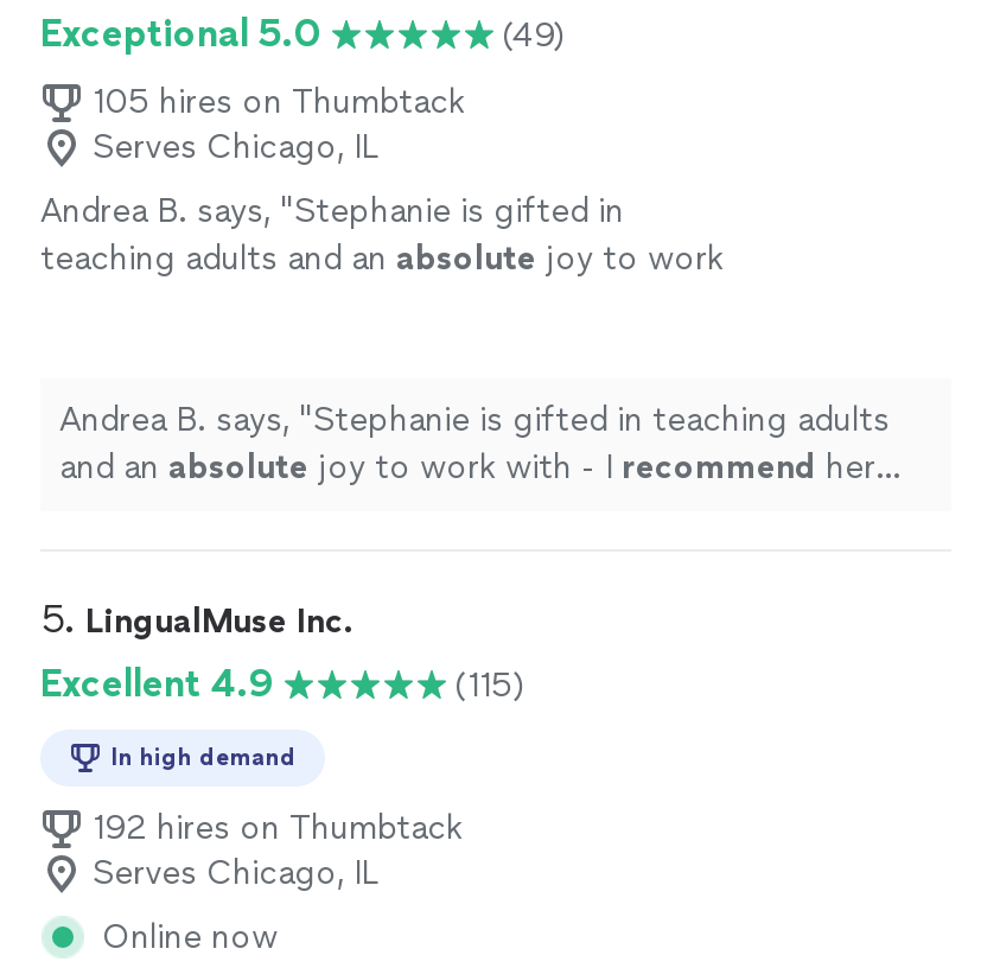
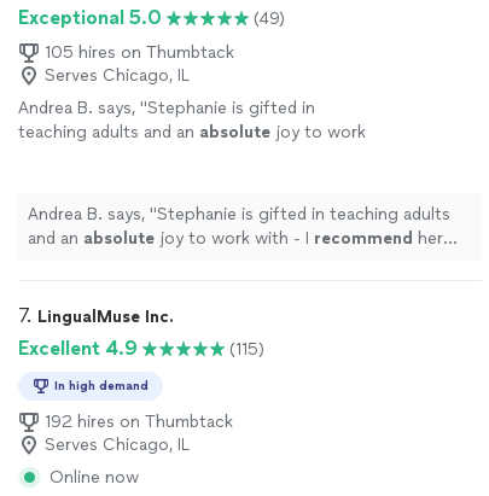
[40,597,353,642] 5. LingualMuse Inc. -> [18,304,174,327] 7. LingualMuse Inc.

